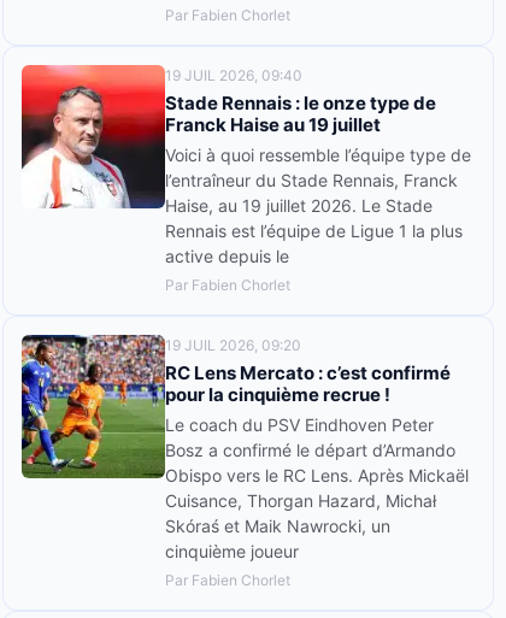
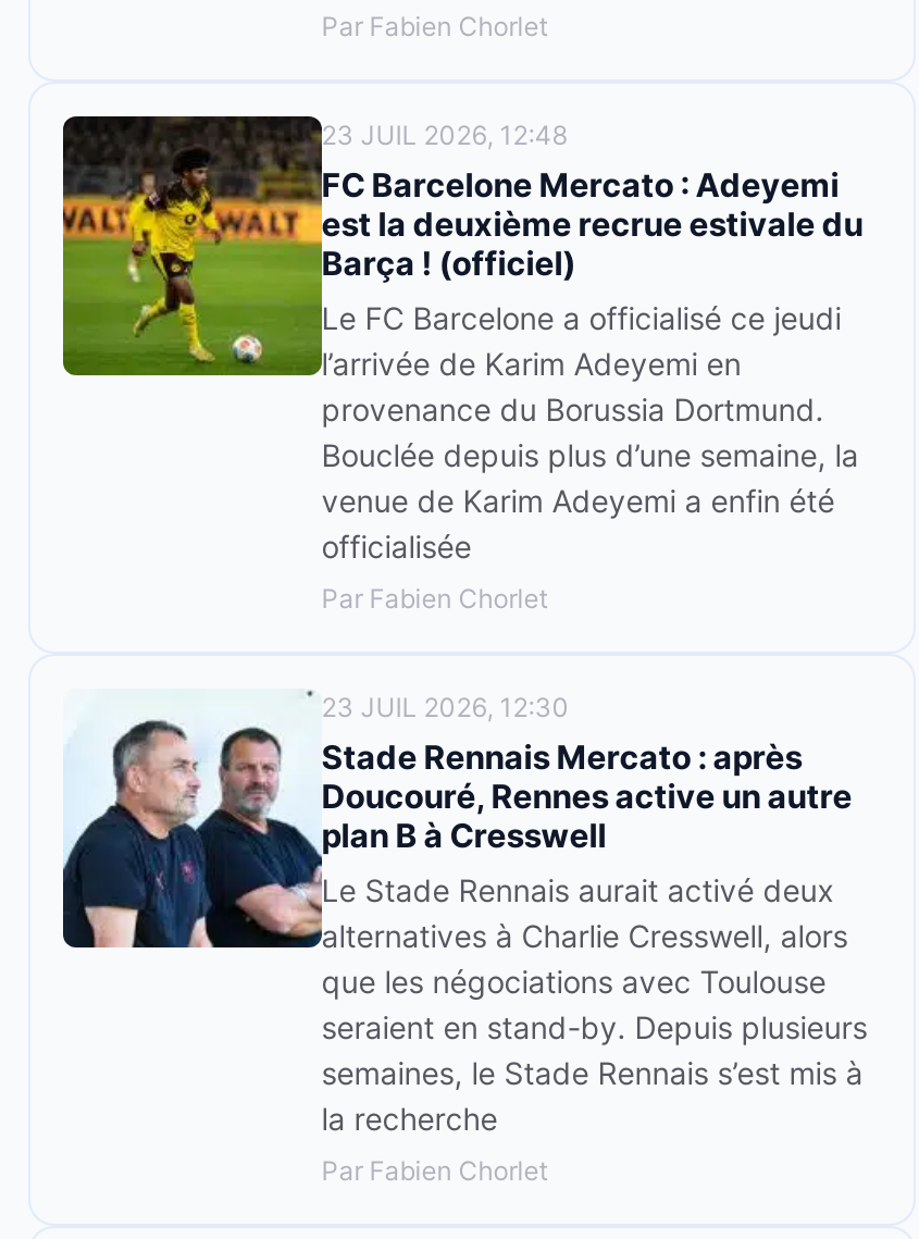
[20,64,471,266] [image] | 19 JUIL 2026, 09:40 | Stade Rennais : le onze type de | Franck Haise au 19 juillet | Voici à quoi ressemble l’équipe type de | l’entraîneur du Stade Rennais, Franck | Haise, au 19 juillet 2026. Le Stade | Rennais est l’équipe de Ligue 1 la plus | active depuis le -> [61,114,863,565] [image] | 23 JUIL 2026, 12:48 | FC Barcelone Mercato : Adeyemi | est la deuxième recrue estivale du | Barça ! (officiel) | Le FC Barcelone a officialisé ce jeudi | l’arrivée de Karim Adeyemi en | provenance du Borussia Dortmund. | Bouclée depuis plus d’une semaine, la | venue de Karim Adeyemi a enfin été | officialisée
[20,334,468,561] [image] | 19 JUIL 2026, 09:20 | RC Lens Mercato : c’est confirmé | pour la cinquième recrue ! | Le coach du PSV Eindhoven Peter | Bosz a confirmé le départ d’Armando | Obispo vers le RC Lens. Après Mickaël | Cuisance, Thorgan Hazard, Michał | Skóraś et Maik Nawrocki, un | cinquième joueur -> [63,691,867,1137] [image] | 23 JUIL 2026, 12:30 | Stade Rennais Mercato : après | Doucouré, Rennes active un autre | plan B à Cresswell | Le Stade Rennais aurait activé deux | alternatives à Charlie Cresswell, alors | que les négociations avec Toulouse | seraient en stand-by. Depuis plusieurs | semaines, le Stade Rennais s’est mis à | la recherche

